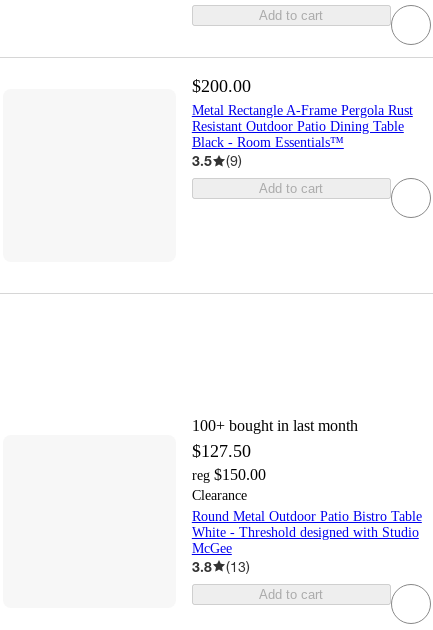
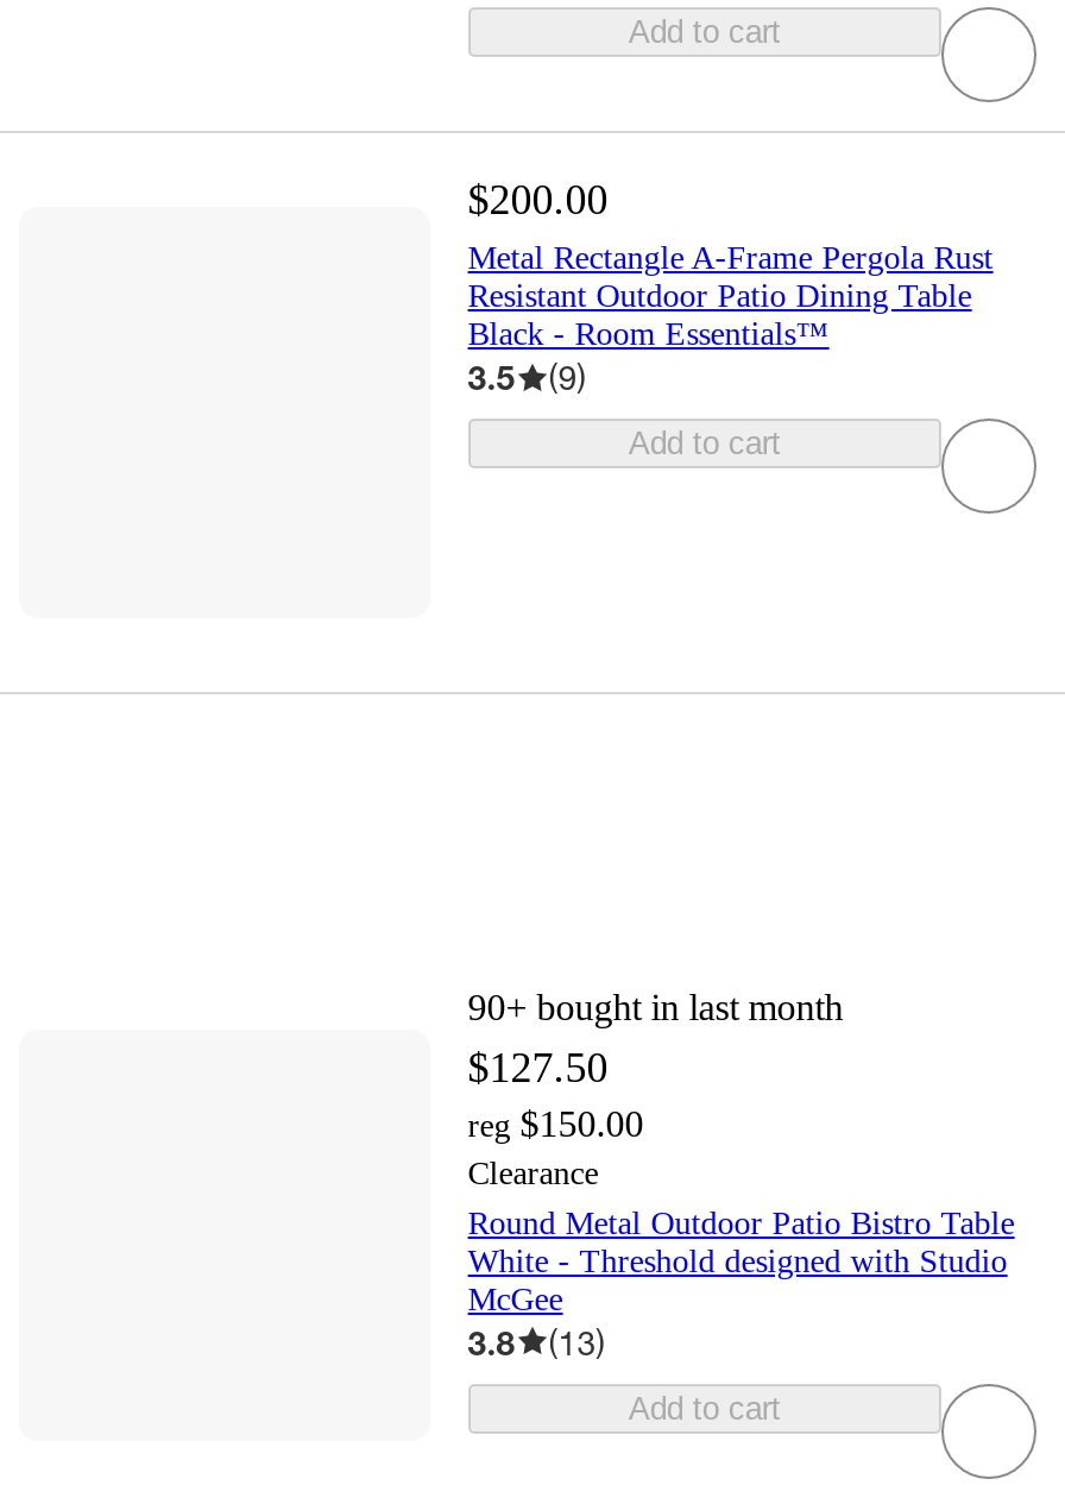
[192,417,358,434] 100+ bought in last month -> [468,986,843,1027] 90+ bought in last month

